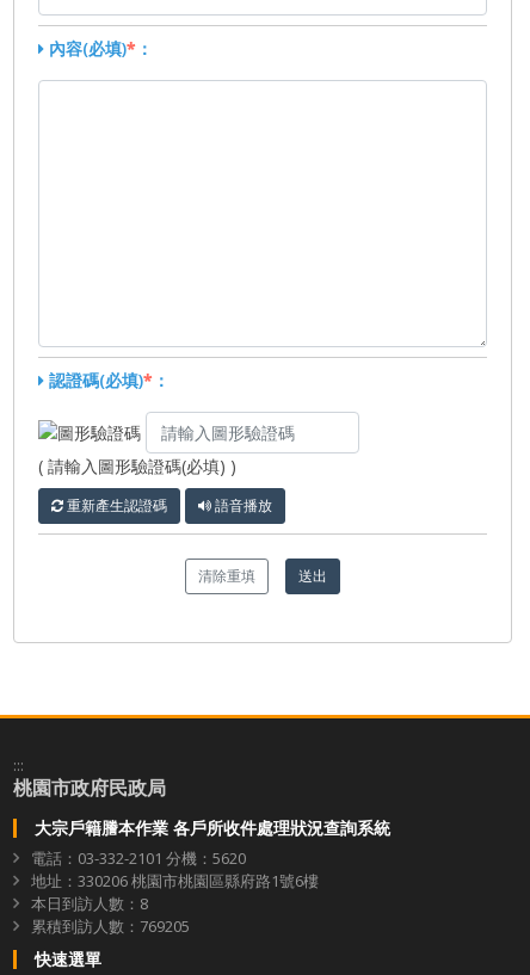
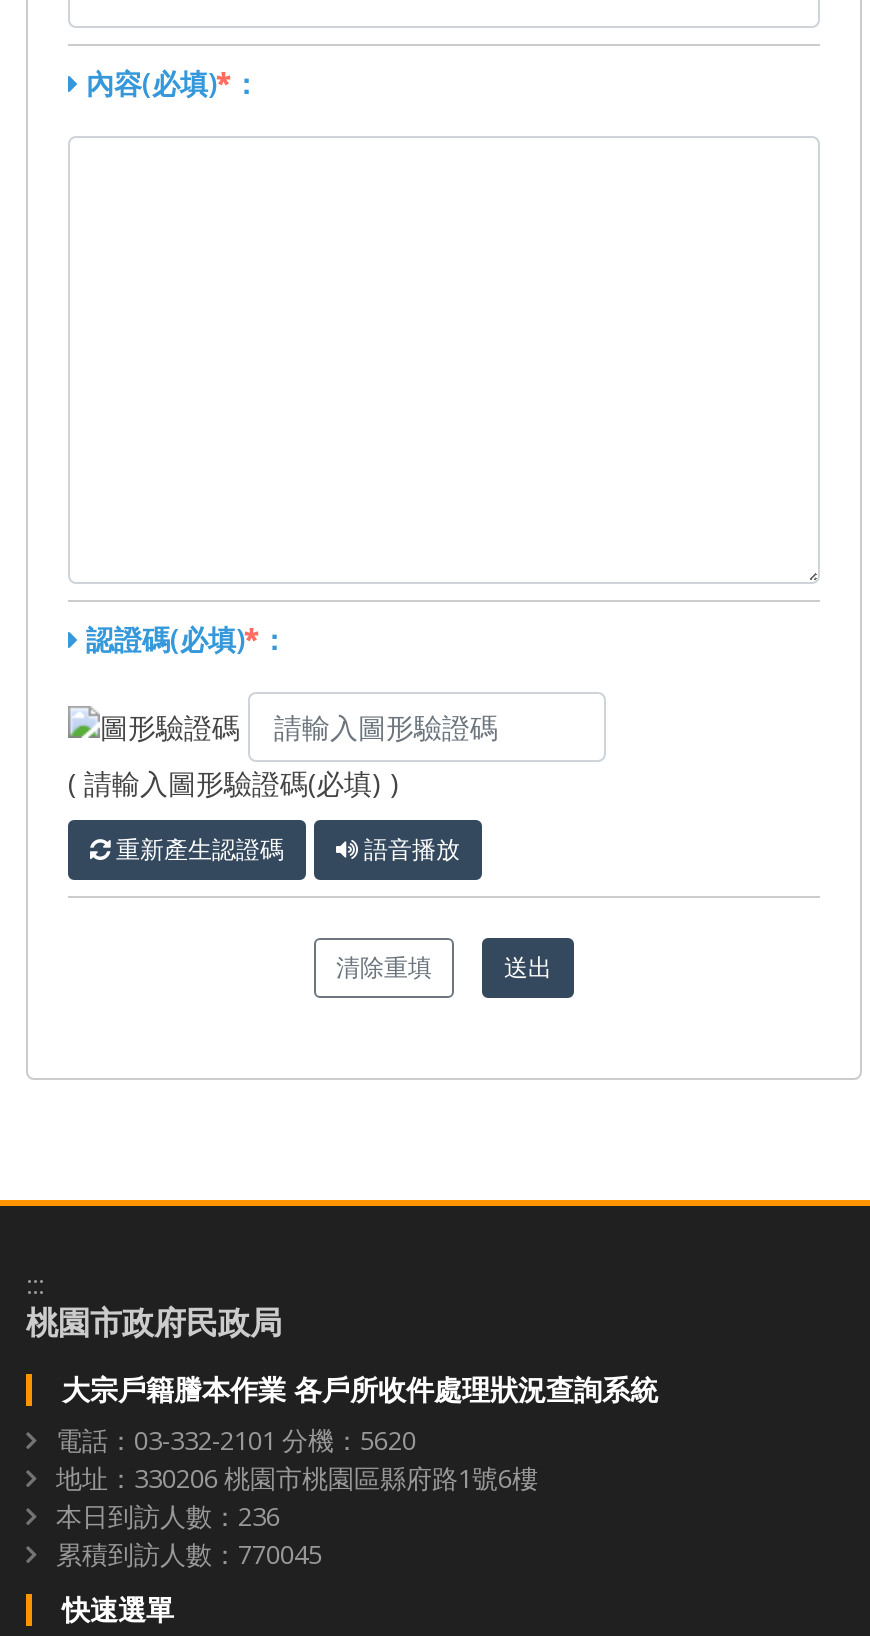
[31,892,148,914] 本日到訪人數：8 -> [56,1497,280,1533] 本日到訪人數：236
[31,915,190,936] 累積到訪人數：769205 -> [56,1535,322,1571] 累積到訪人數：770045

